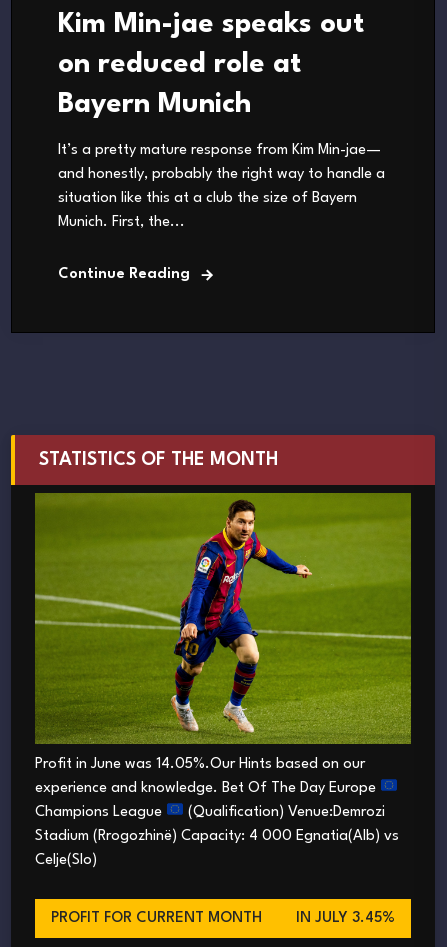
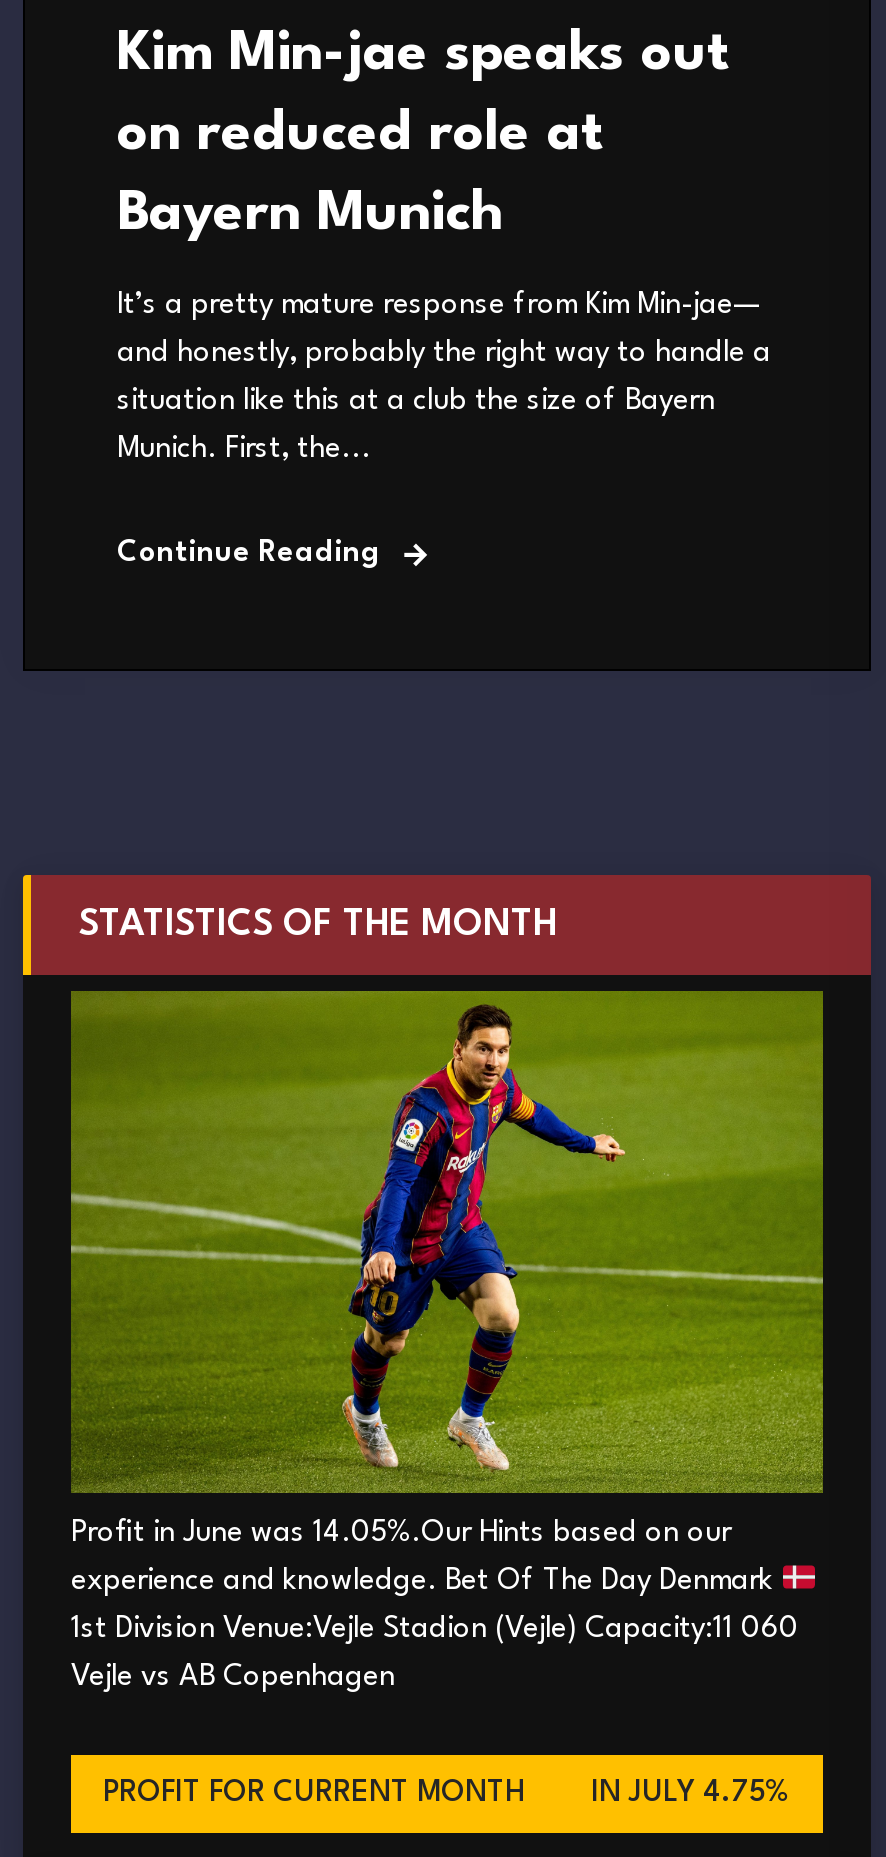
[35,781,399,868] experience and knowledge. Bet Of The Day Europe | Champions League | (Qualification) Venue:Demrozi | Stadium (Rrogozhinë) Capacity: 4 000 Egnatia(Alb) vs | Celje(Slo) -> [71,1567,799,1693] experience and knowledge. Bet Of The Day Denmark | 1st Division Venue:Vejle Stadion (Vejle) Capacity:11 060 | Vejle vs AB Copenhagen
[296,911,395,926] IN JULY 3.45% -> [591,1779,791,1809] IN JULY 4.75%

